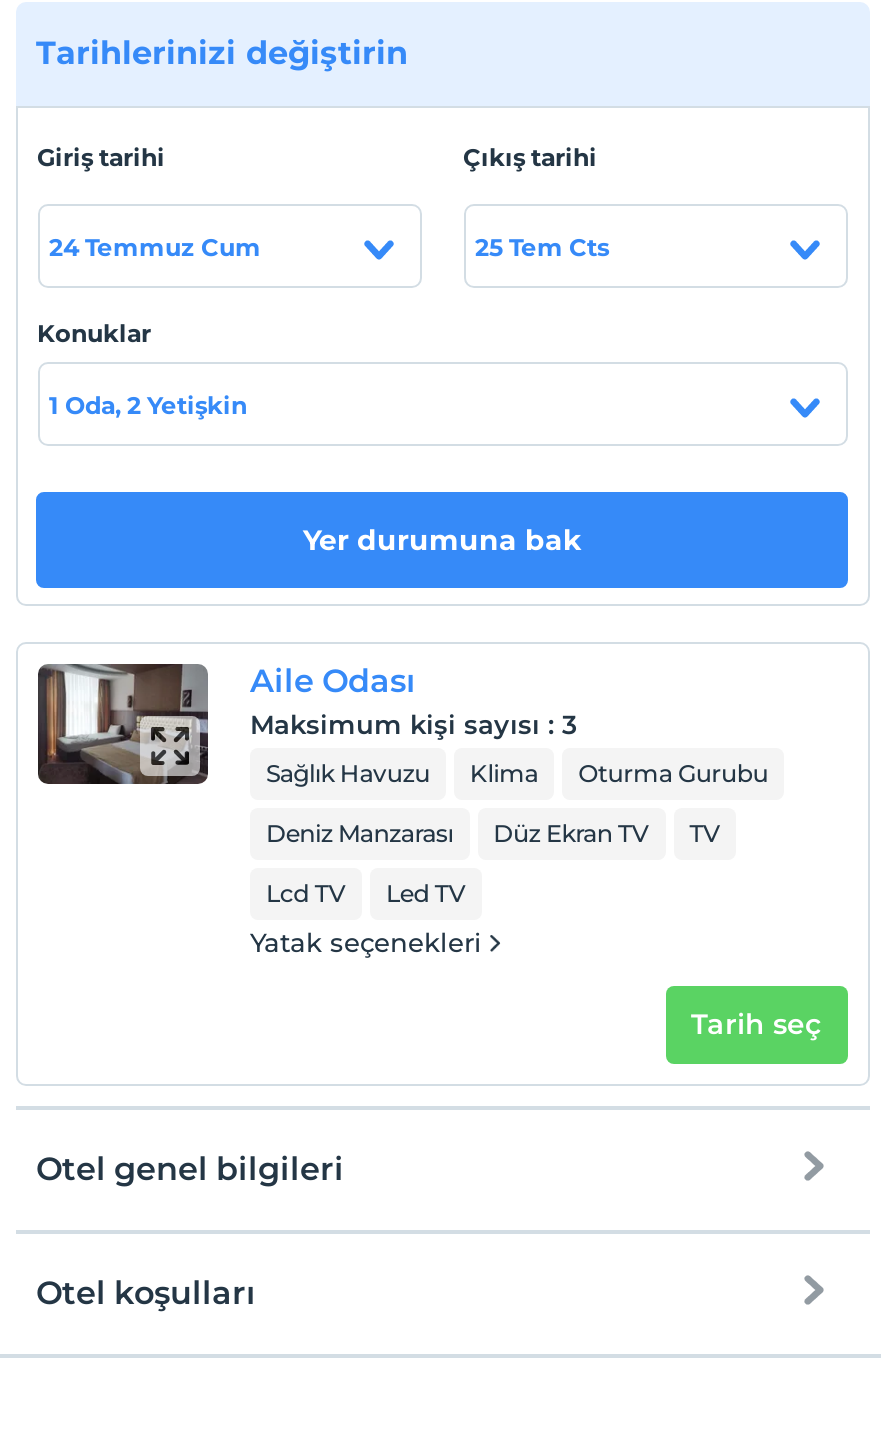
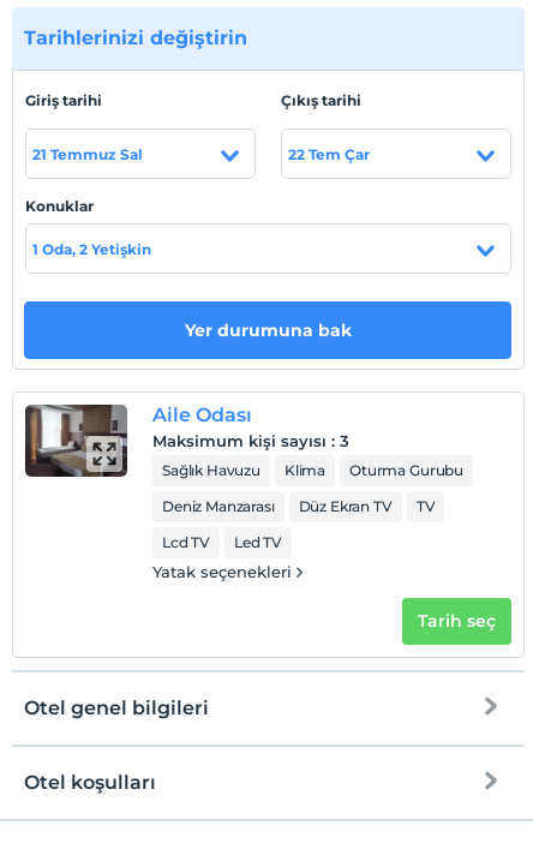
[49,231,261,261] 24 Temmuz Cum -> [32,145,142,163] 21 Temmuz Sal
[475,231,609,261] 25 Tem Cts -> [288,145,369,163] 22 Tem Çar

